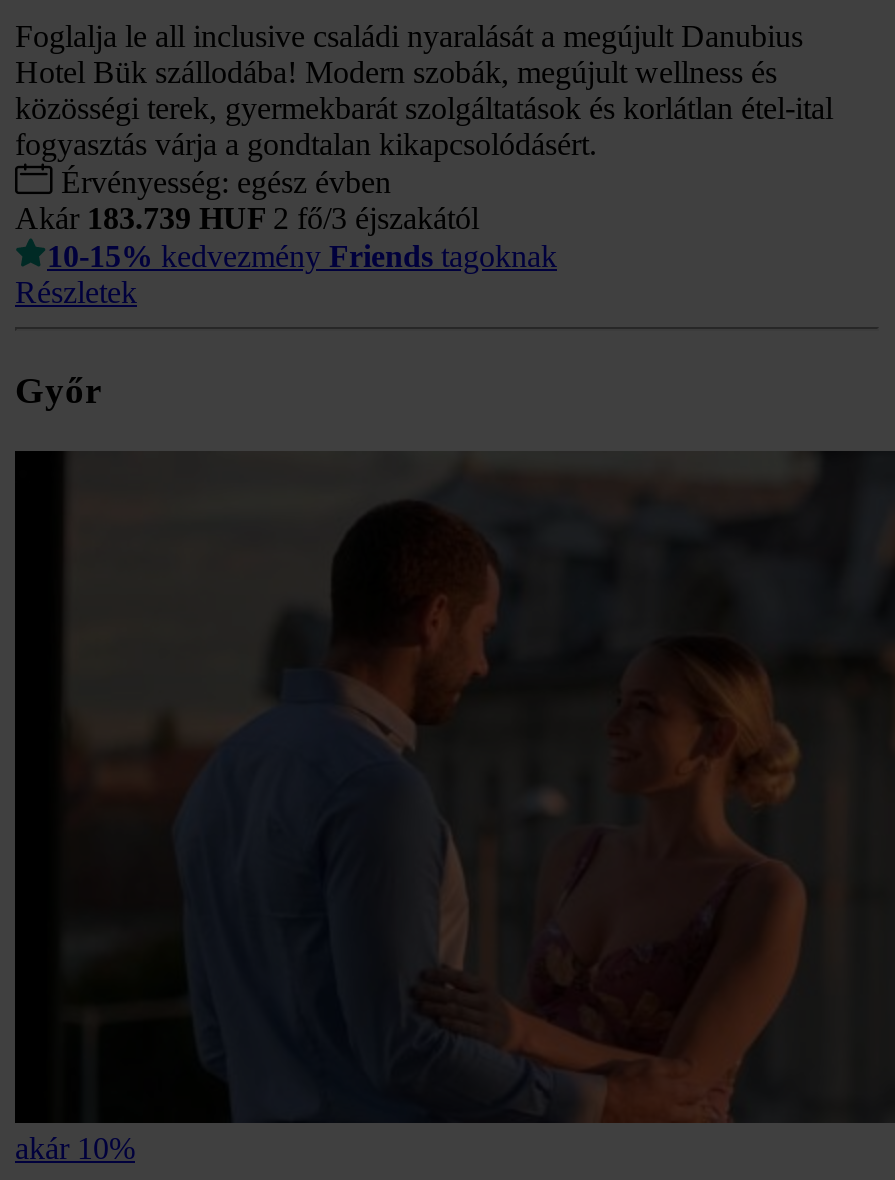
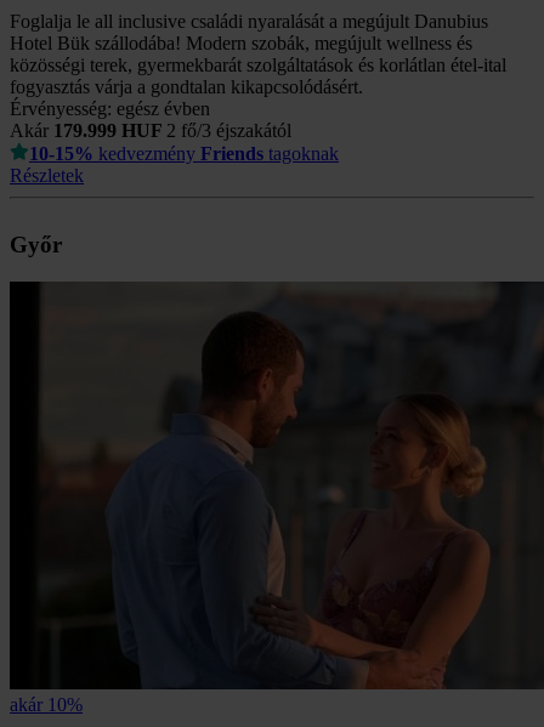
[15,201,479,235] Akár 183.739 HUF 2 fő/3 éjszakától -> [10,120,291,141] Akár 179.999 HUF 2 fő/3 éjszakától

